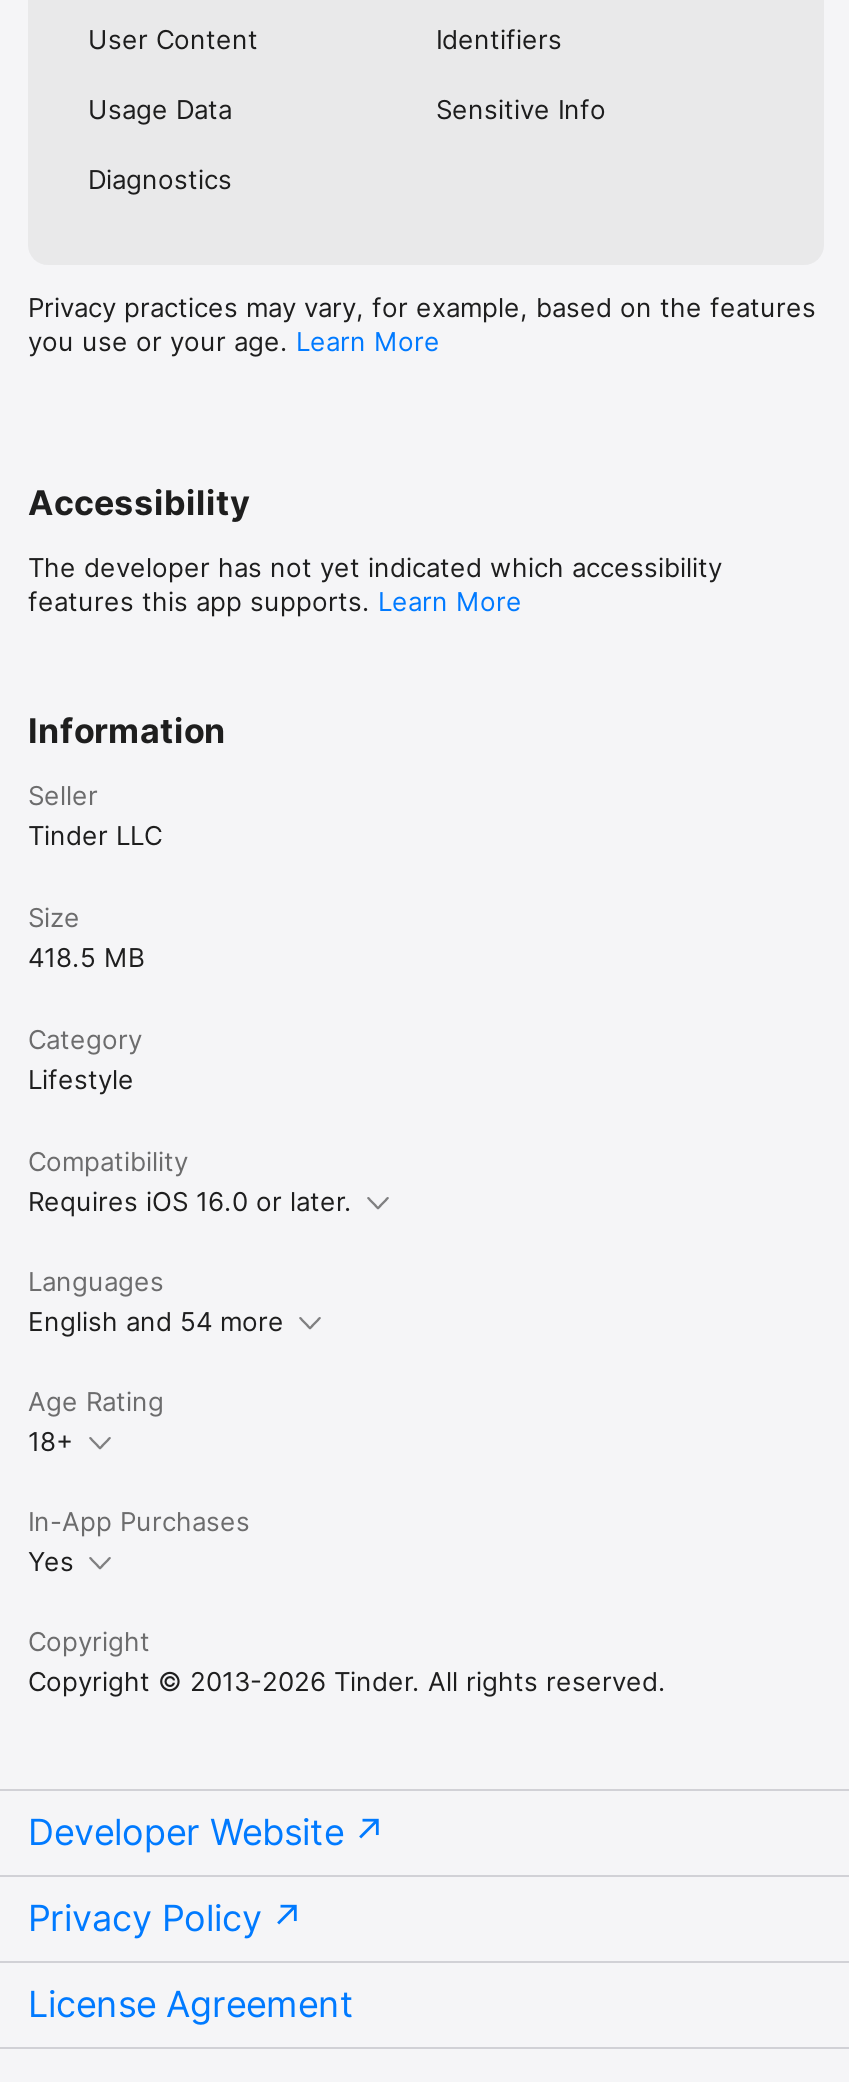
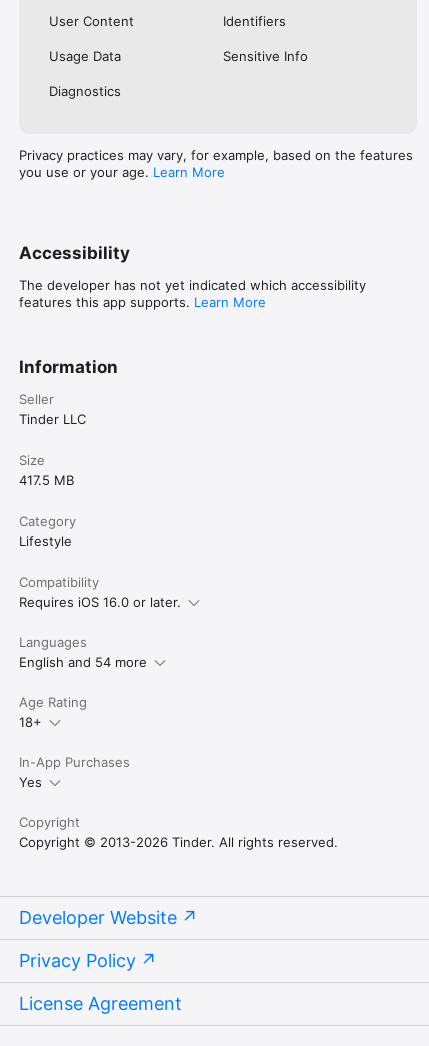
[28,941,144,973] 418.5 MB -> [19,472,74,488] 417.5 MB

